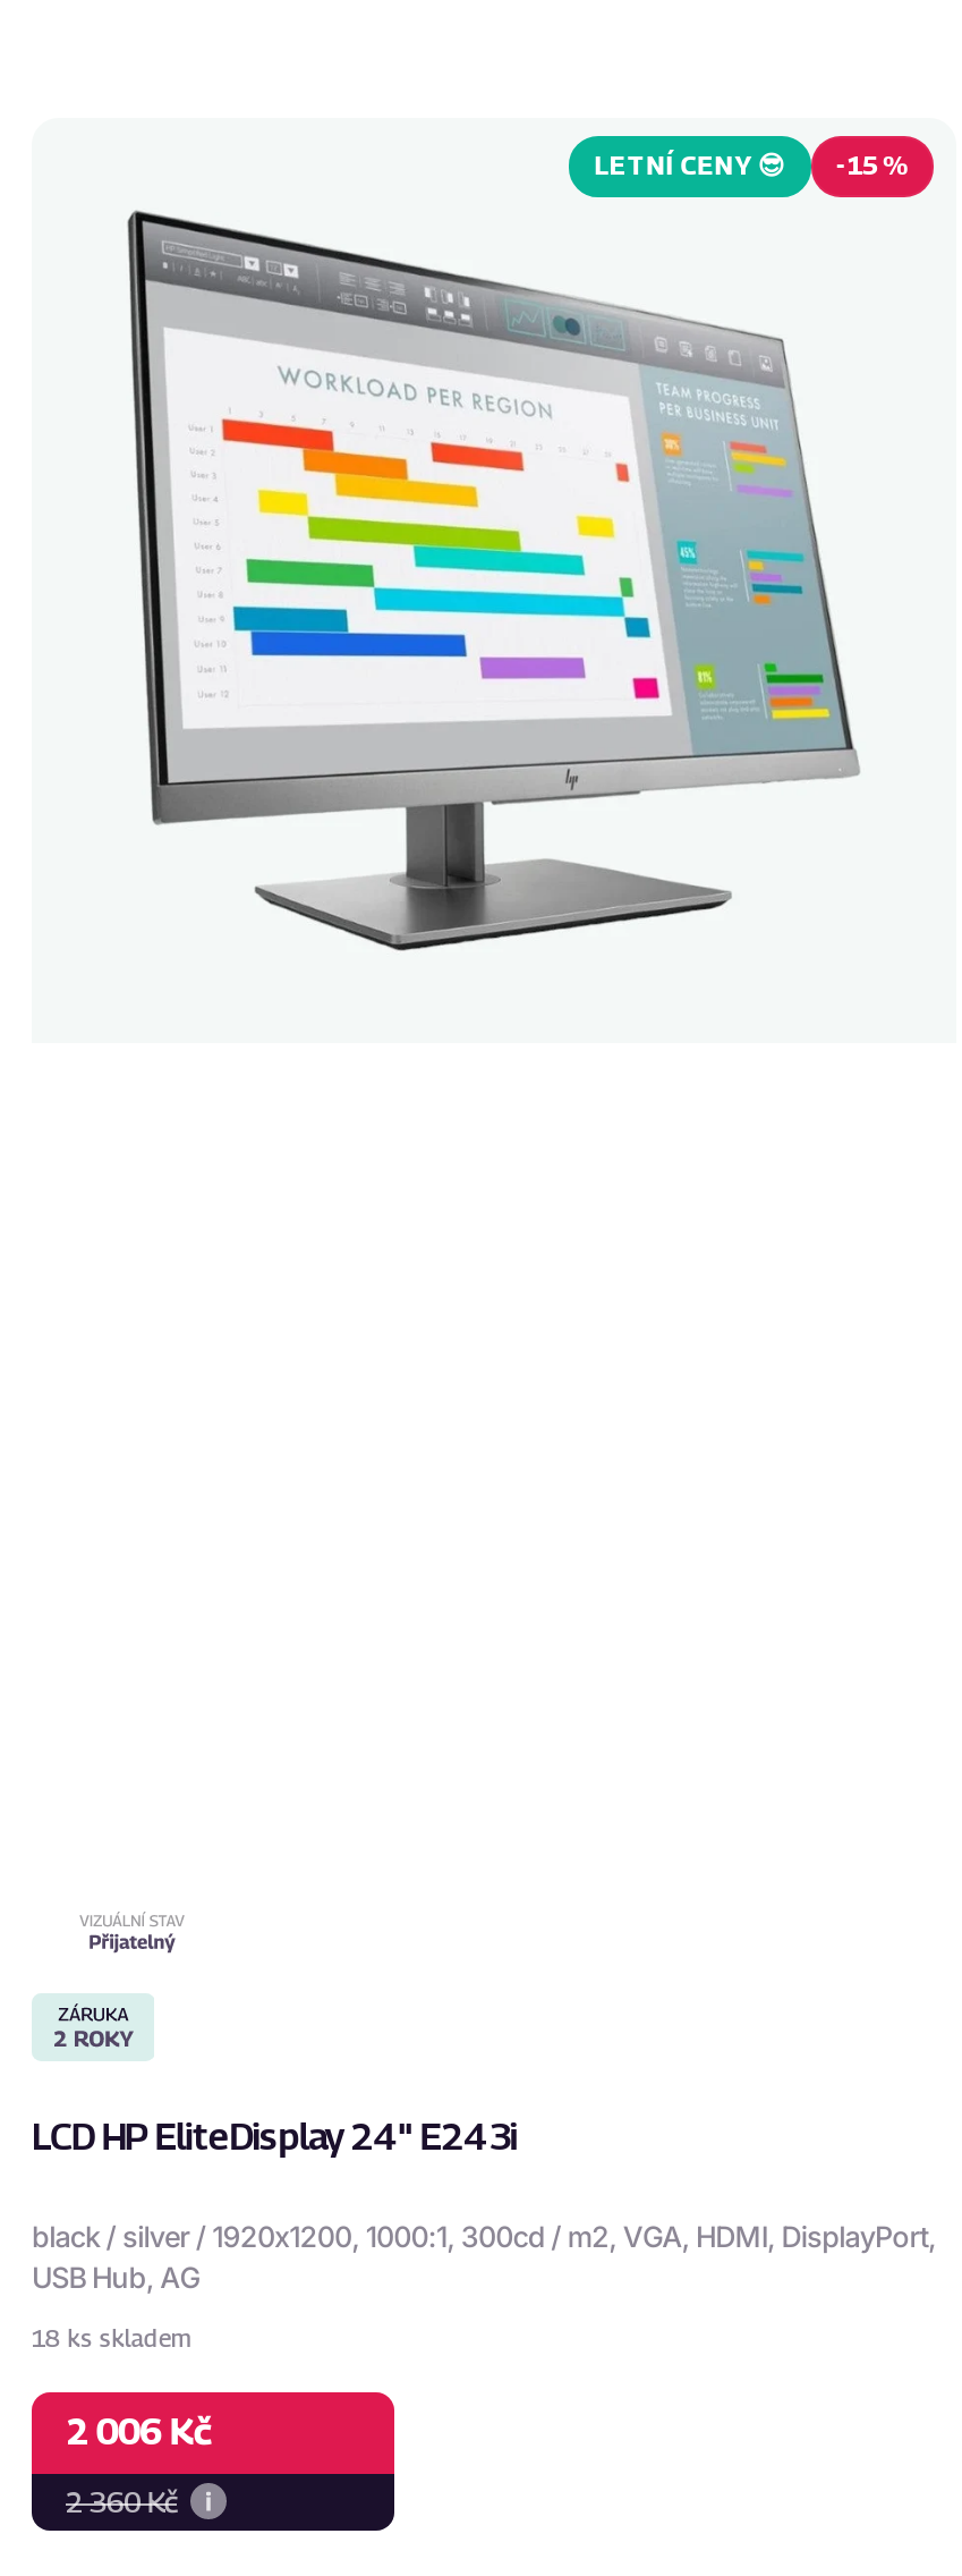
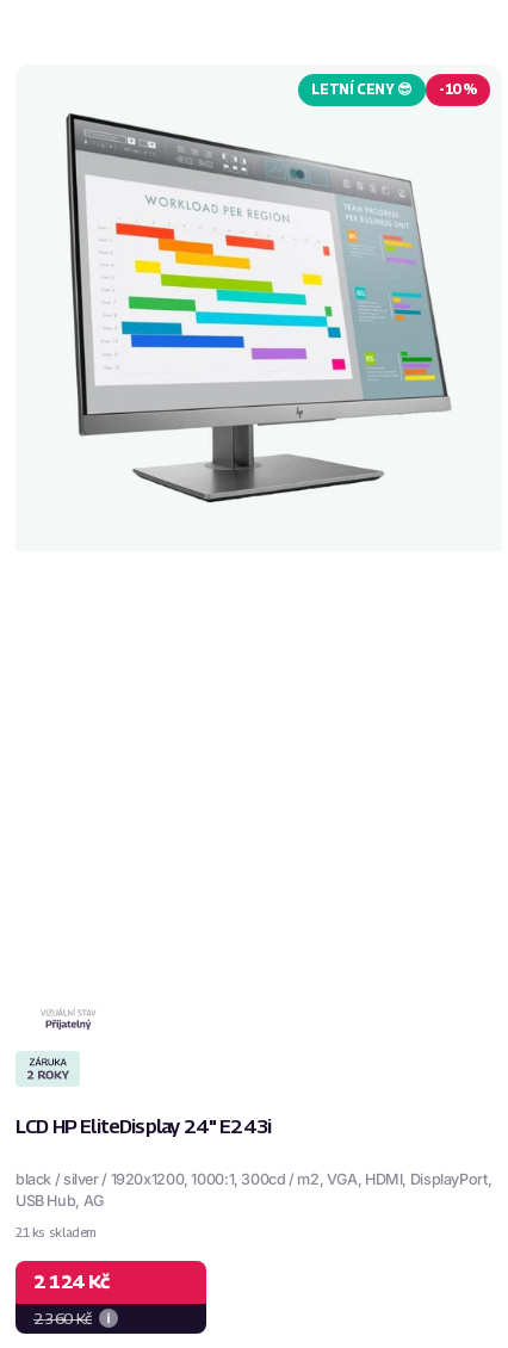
[836,150,909,181] -15 % -> [439,81,477,98] -10 %
[32,2324,191,2352] 18 ks skladem -> [16,1225,97,1239] 21 ks skladem
[66,2410,211,2454] 2 006 Kč -> [33,1270,110,1293] 2 124 Kč

